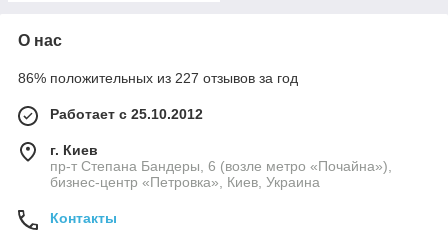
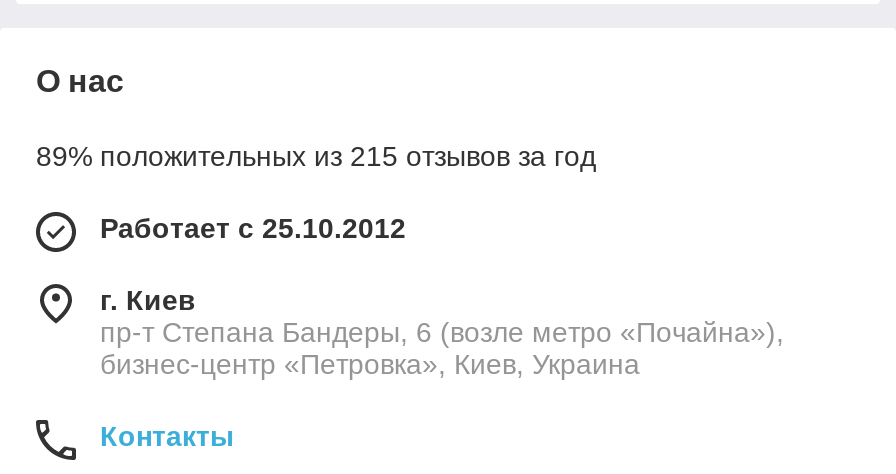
[18,70,298,86] 86% положительных из 227 отзывов за год -> [36,141,596,173] 89% положительных из 215 отзывов за год

